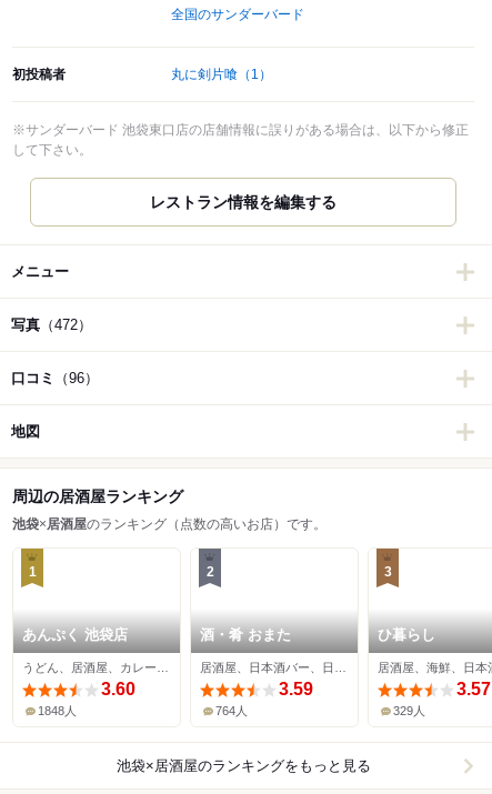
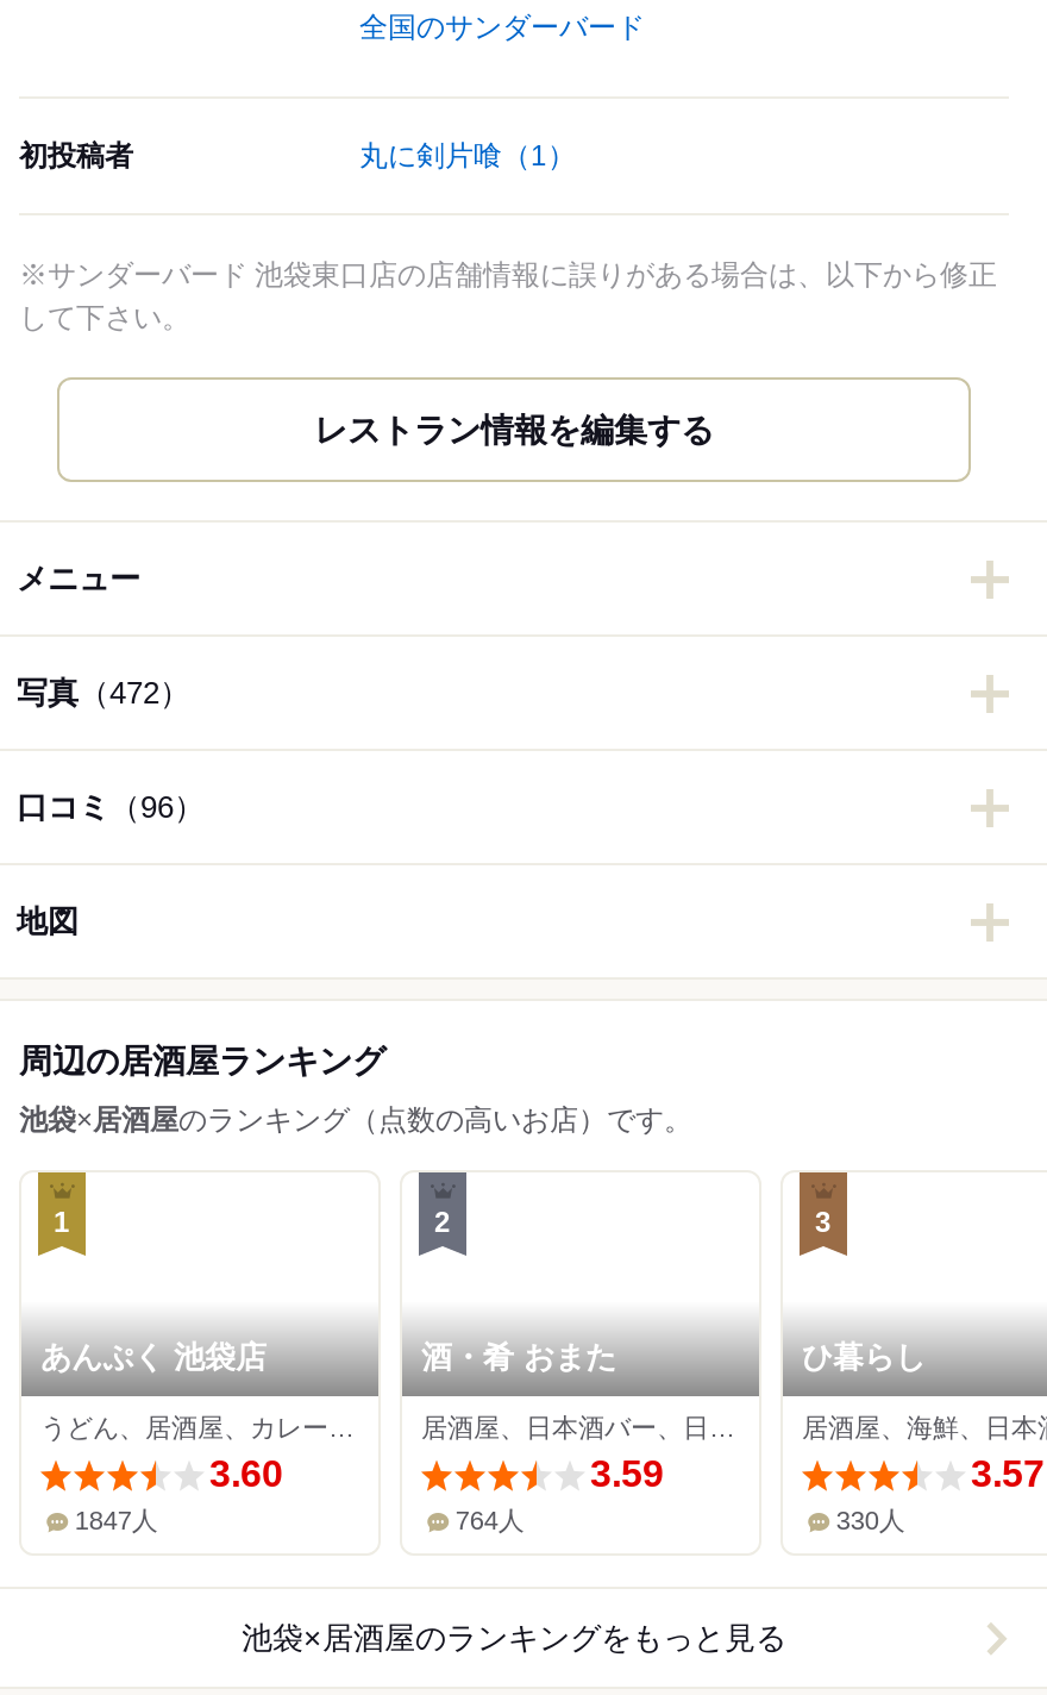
[38,704,77,718] 1848人 -> [75,1506,158,1535] 1847人
[394,704,426,718] 329人 -> [836,1506,905,1535] 330人

